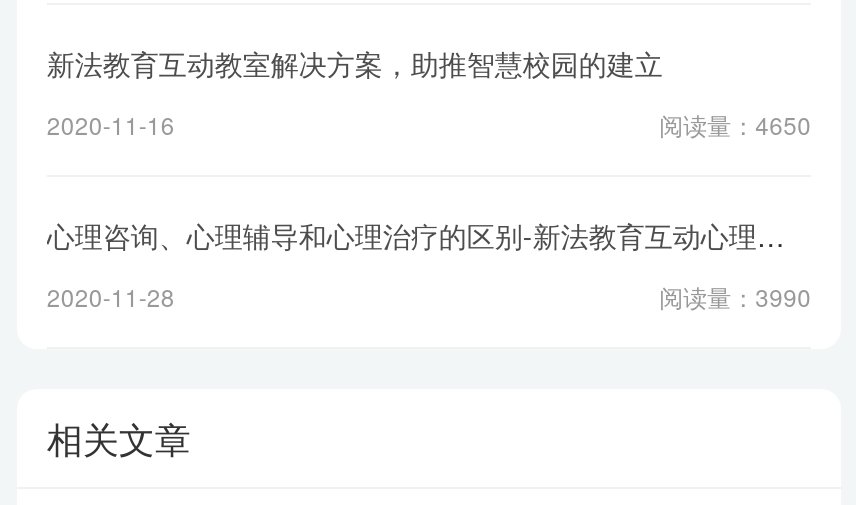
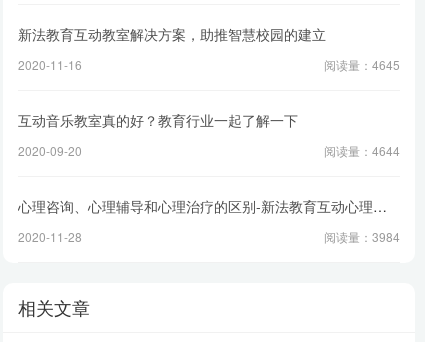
[659,108,811,142] 阅读量：4650 -> [18,56,400,159] 阅读量：4645 | 互动音乐教室真的好？教育行业一起了解一下 | 2020-09-20 | 阅读量：4644
[659,280,811,314] 阅读量：3990 -> [324,228,400,245] 阅读量：3984

